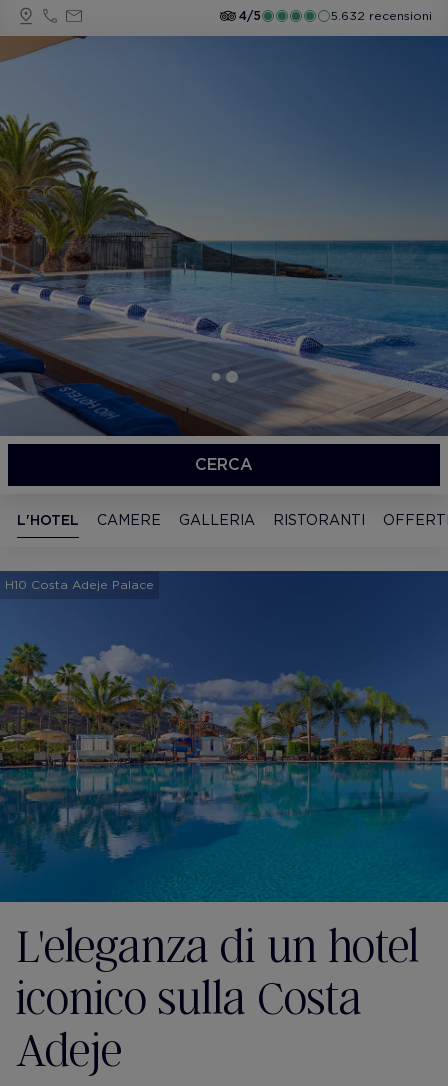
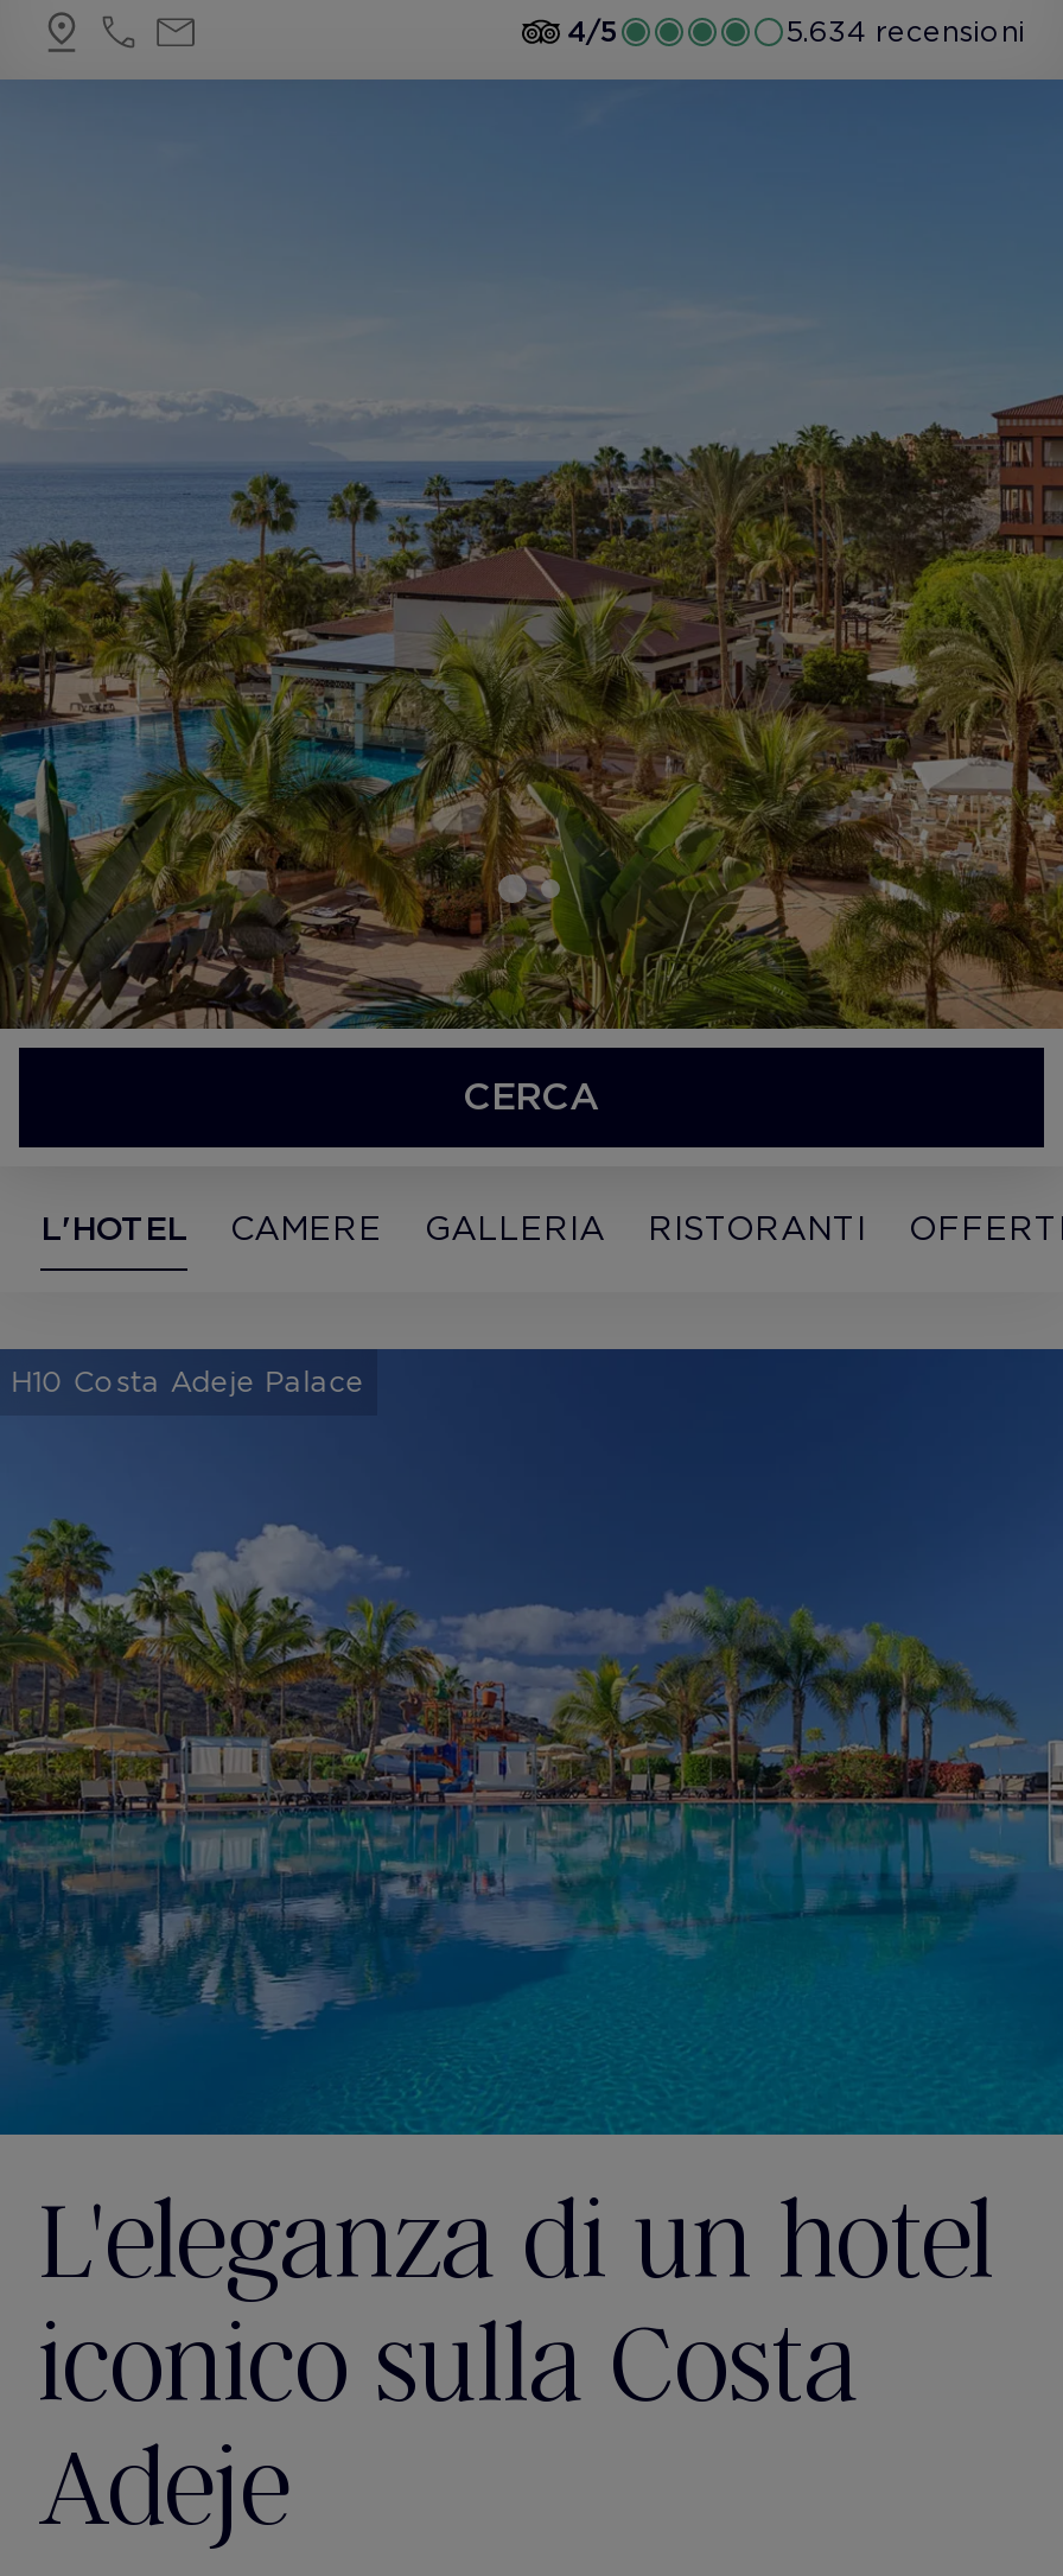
[331,8,432,23] 5.632 recensioni -> [785,13,1025,49] 5.634 recensioni
[3,35,445,437] [image] -> [7,77,1056,1031] [image]

